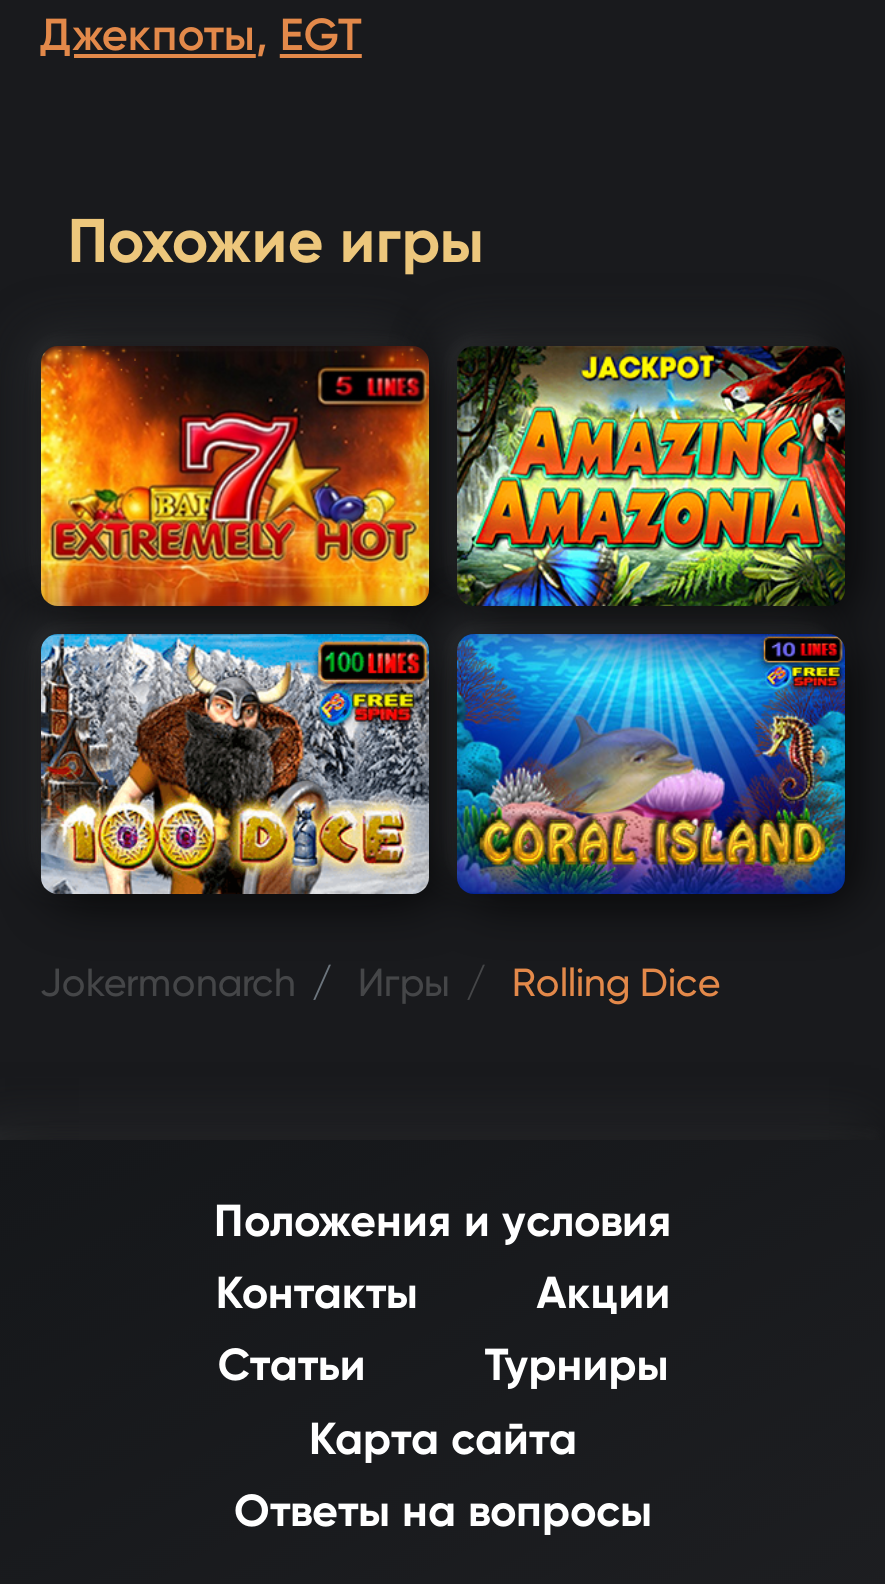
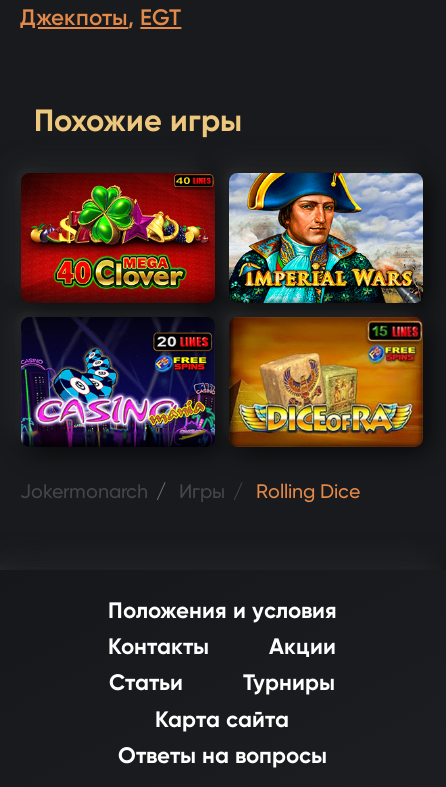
[39,344,431,608] [image] -> [21,173,215,303] [image]
[455,346,847,608] [image] -> [228,172,424,304] [image]
[39,632,431,896] [image] -> [21,317,216,447] [image]
[455,632,847,896] [image] -> [229,317,424,447] [image]

